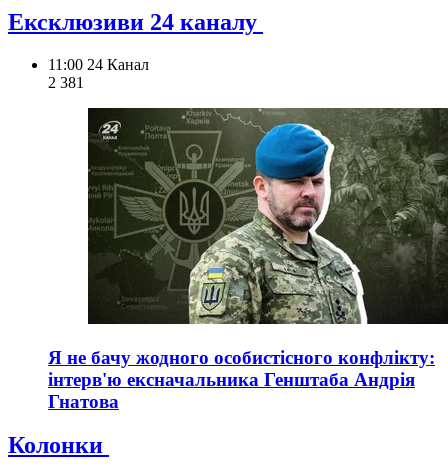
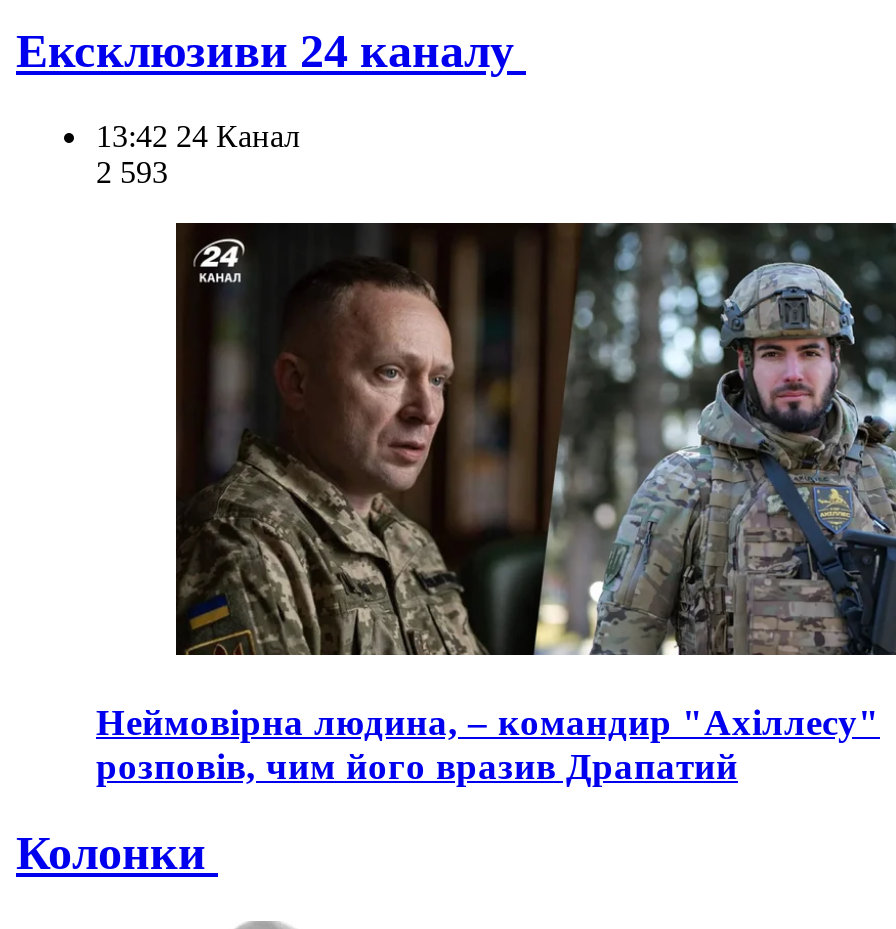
[48,56,149,91] 11:00 24 Канал | 2 381 -> [96,119,300,189] 13:42 24 Канал | 2 593
[48,107,445,411] [image] | Я не бачу жодного особистісного конфлікту: | інтерв'ю ексначальника Генштаба Андрія | Гнатова -> [96,221,890,786] [image] | Неймовірна людина, – командир "Ахіллесу" | розповів, чим його вразив Драпатий

